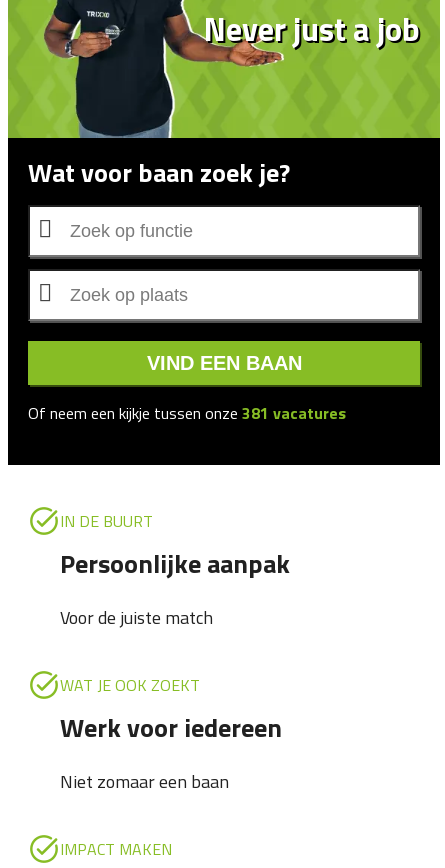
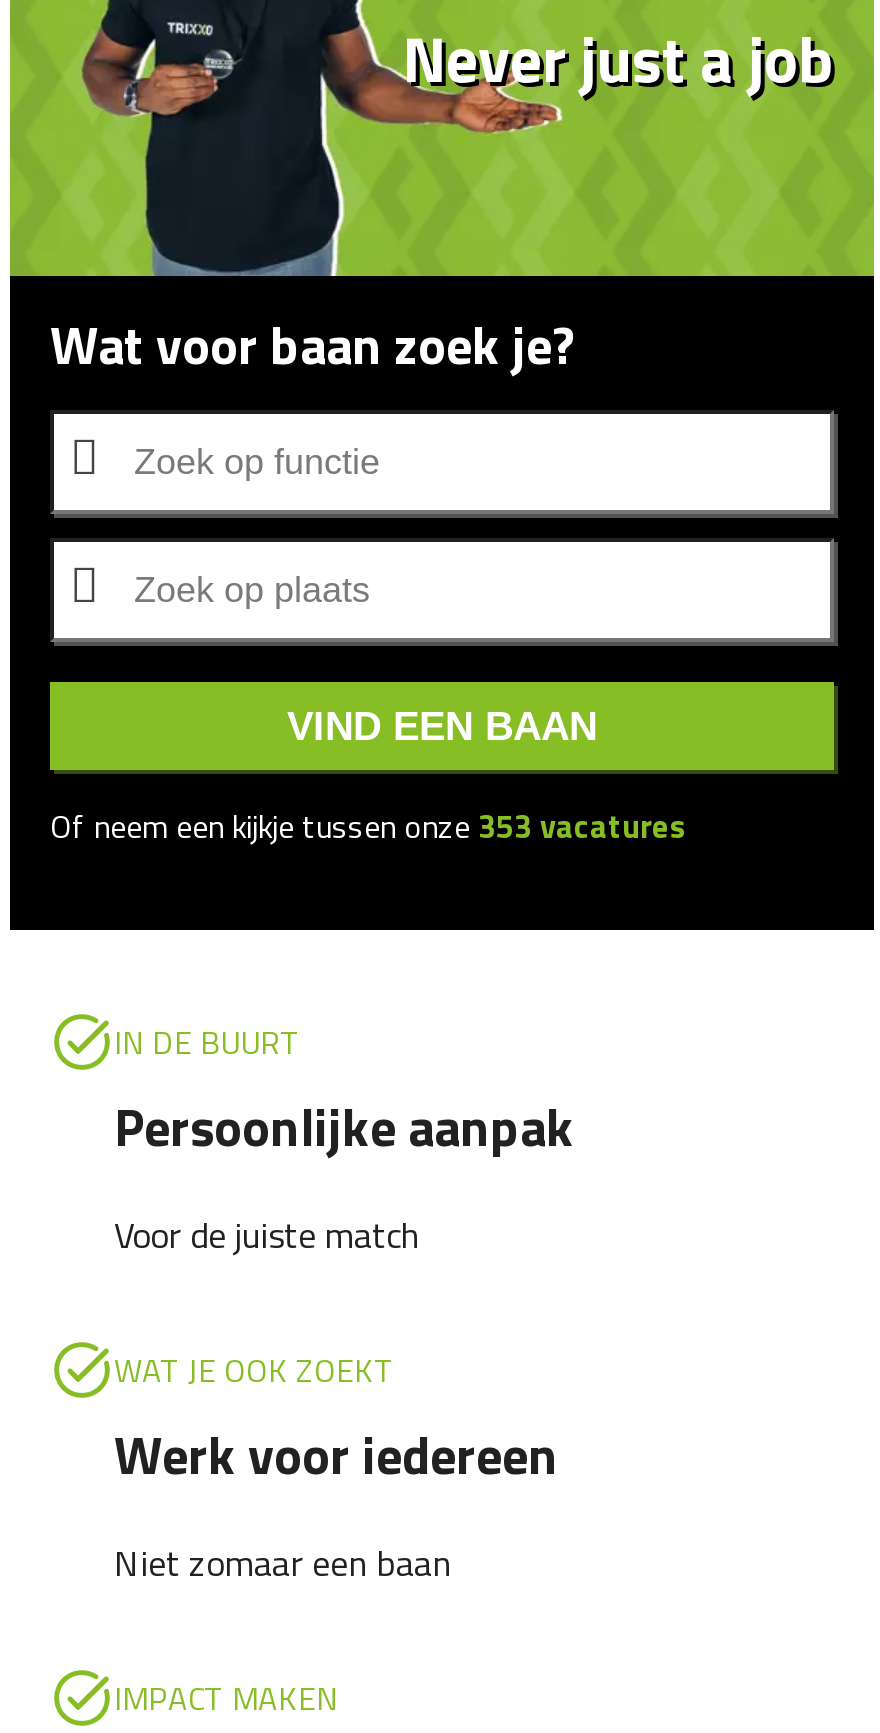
[28,401,346,425] Of neem een kijkje tussen onze 381 vacatures -> [50,803,686,851] Of neem een kijkje tussen onze 353 vacatures

